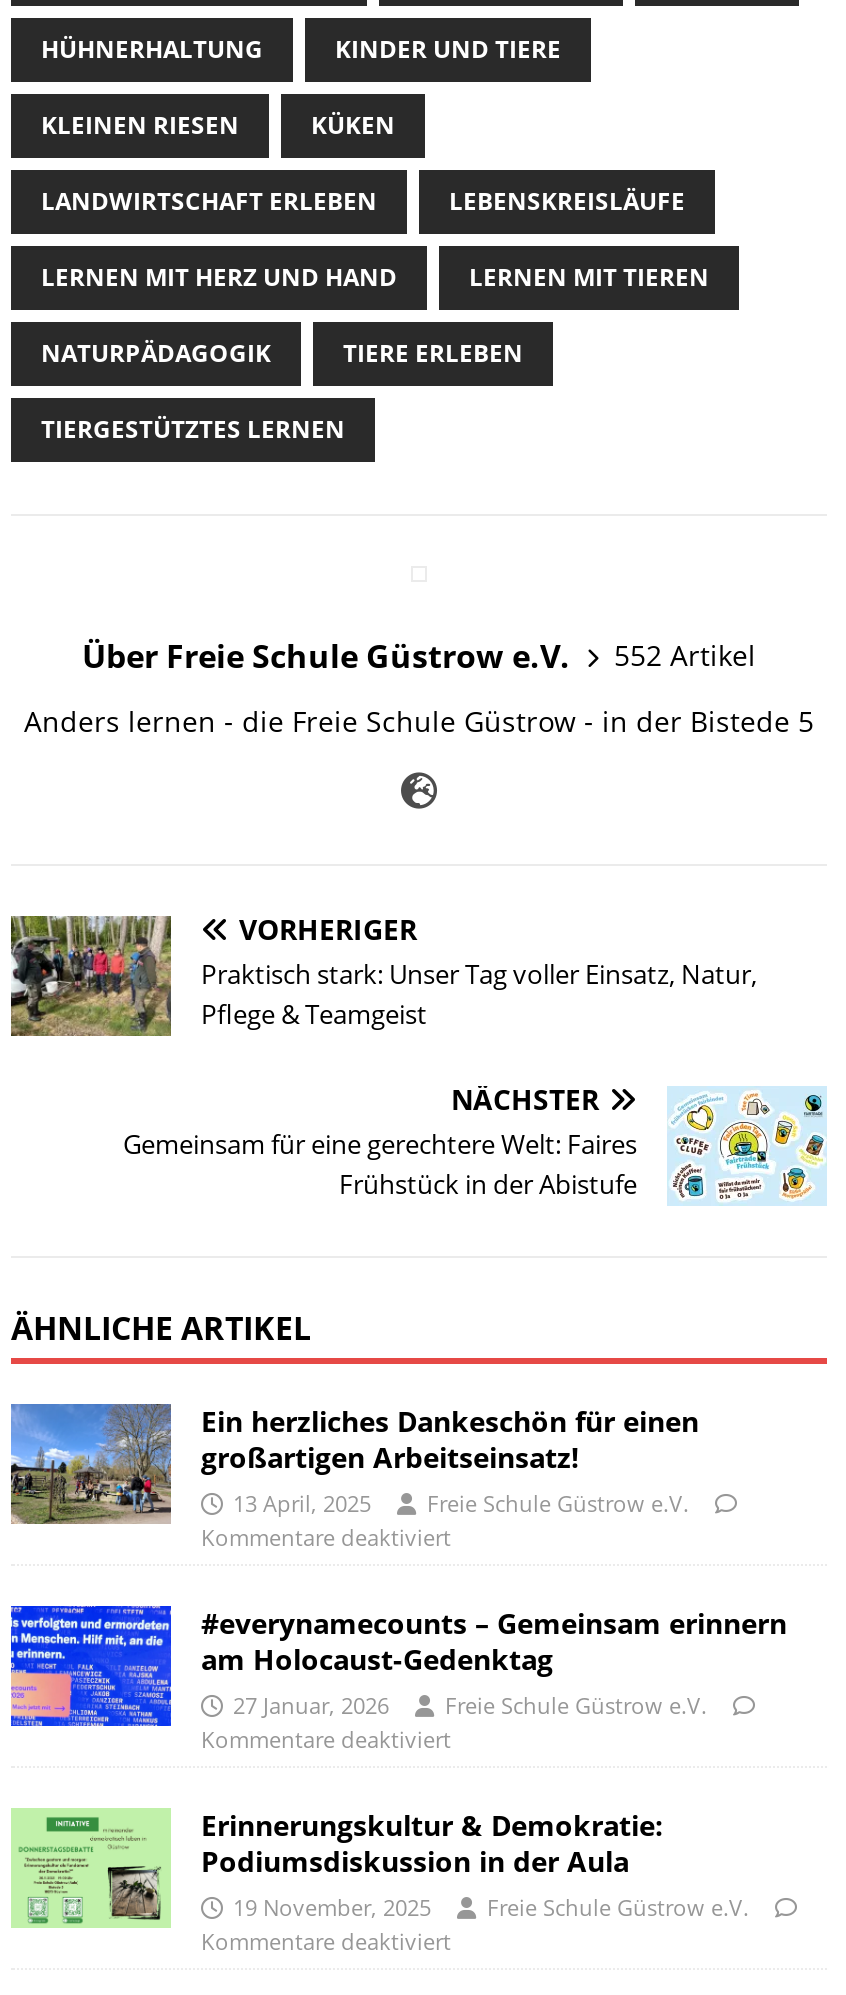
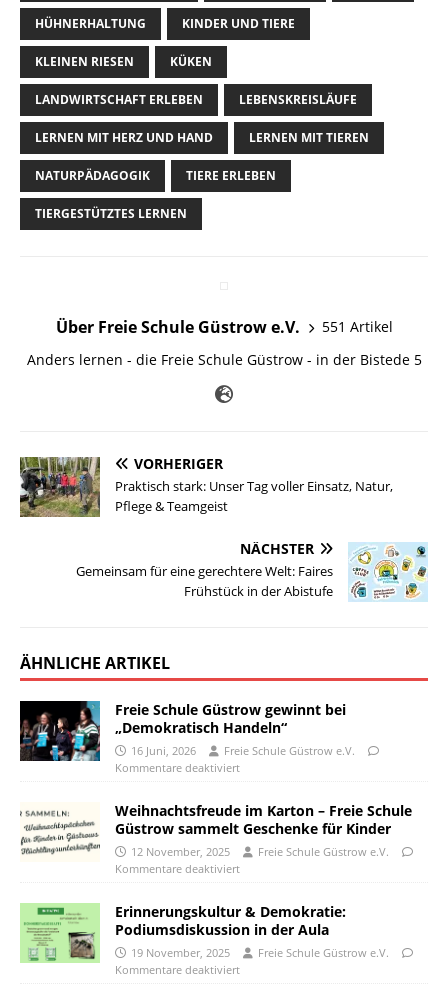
[82,634,756,678] Über Freie Schule Güstrow e.V. 552 Artikel -> [55,316,392,338] Über Freie Schule Güstrow e.V. 551 Artikel
[9,1402,699,1526] [image] | Ein herzliches Dankeschön für einen | großartigen Arbeitseinsatz! | 13 April, 2025 -> [19,700,346,762] [image] | Freie Schule Güstrow gewinnt bei | „Demokratisch Handeln“ | 16 Juni, 2026
[9,1604,787,1728] [image] | #everynamecounts – Gemeinsam erinnern | am Holocaust-Gedenktag | 27 Januar, 2026 -> [19,801,412,862] [image] | Weihnachtsfreude im Karton – Freie Schule | Güstrow sammelt Geschenke für Kinder | 12 November, 2025

